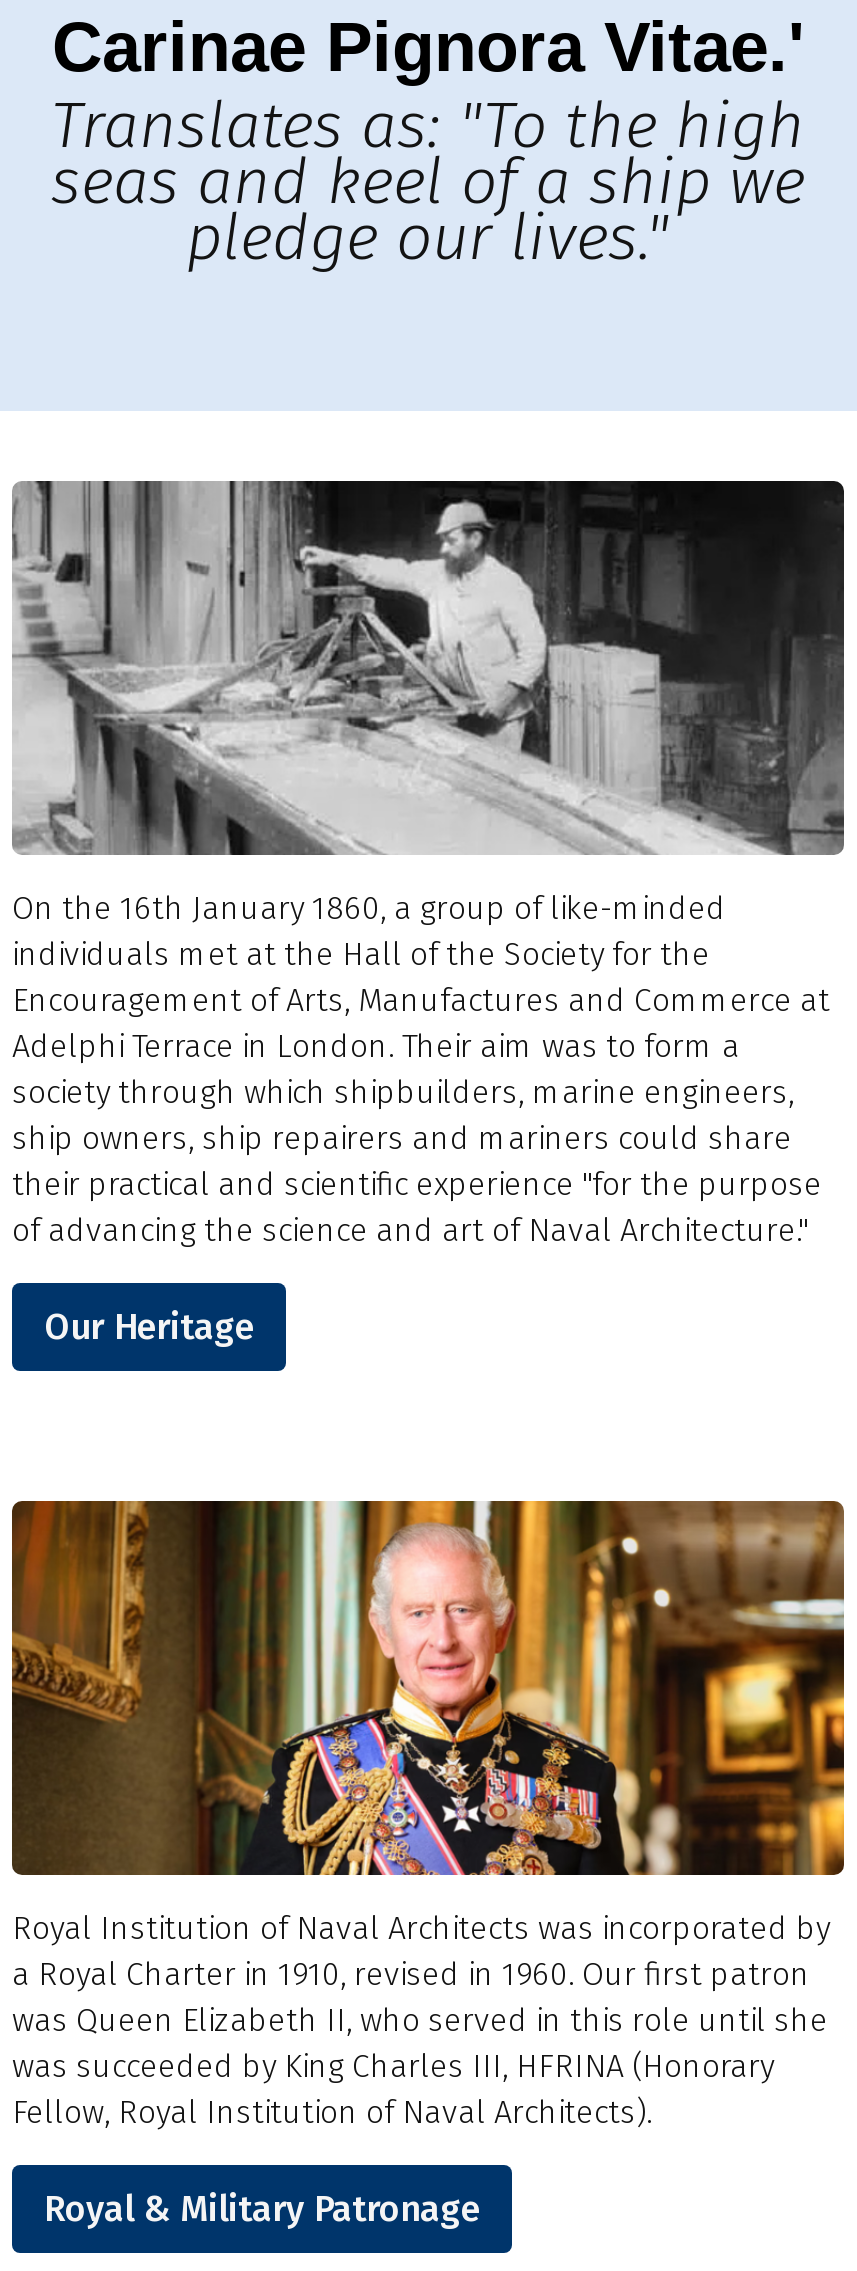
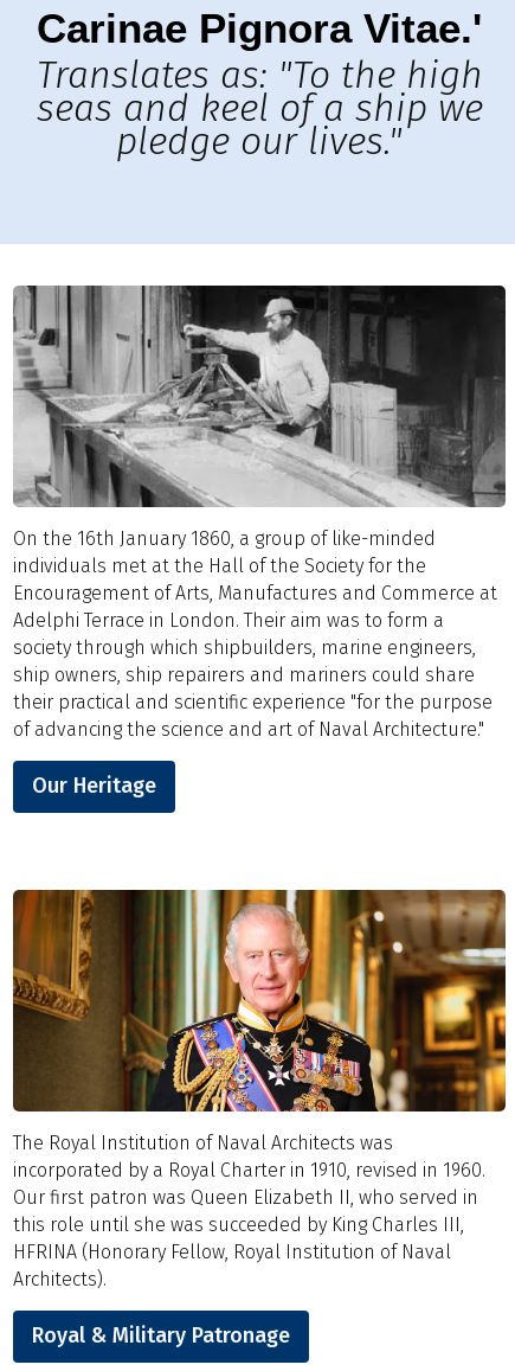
[12,1910,830,2132] Royal Institution of Naval Architects was incorporated by | a Royal Charter in 1910, revised in 1960. Our first patron | was Queen Elizabeth II, who served in this role until she | was succeeded by King Charles III, HFRINA (Honorary | Fellow, Royal Institution of Naval Architects). -> [13,1131,485,1290] The Royal Institution of Naval Architects was | incorporated by a Royal Charter in 1910, revised in 1960. | Our first patron was Queen Elizabeth II, who served in | this role until she was succeeded by King Charles III, | HFRINA (Honorary Fellow, Royal Institution of Naval | Architects).

